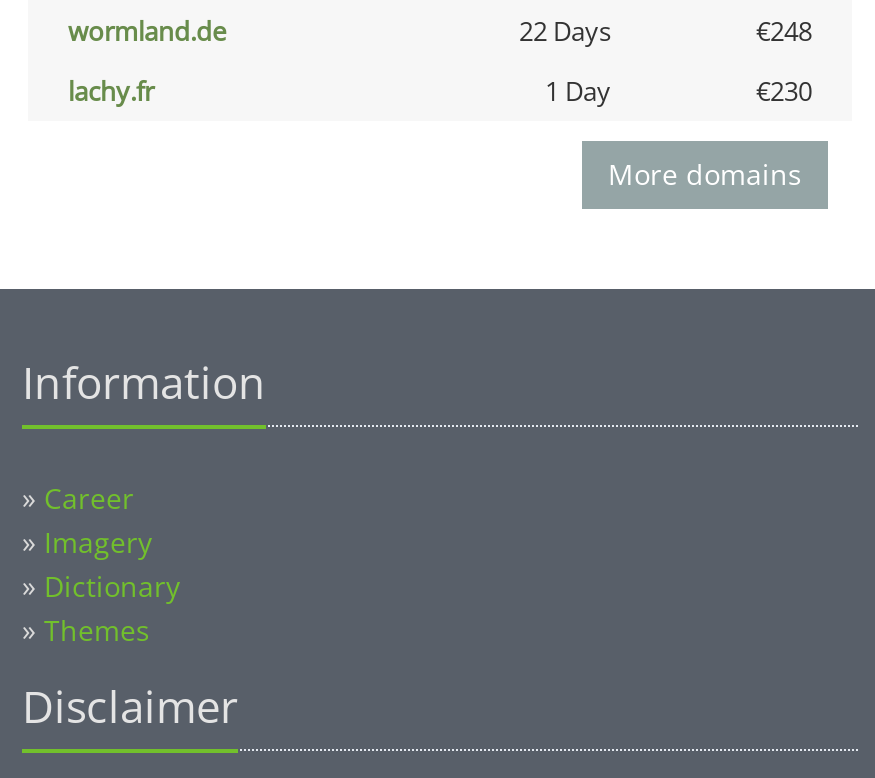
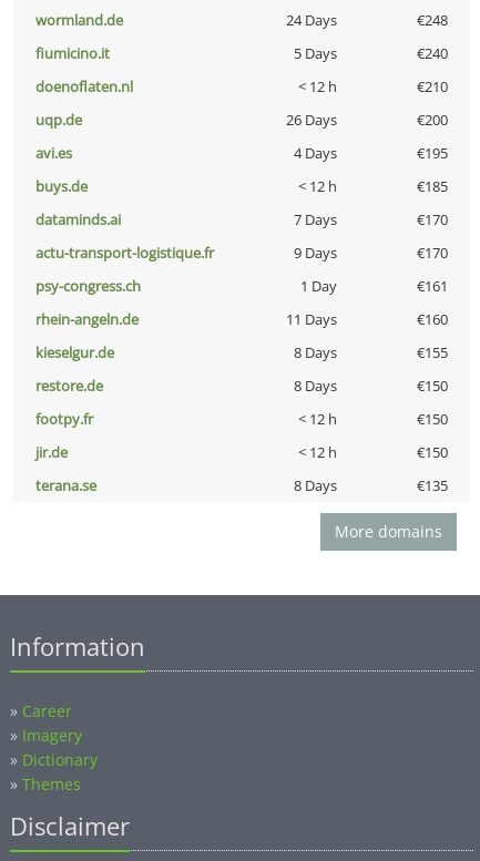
[519,13,611,49] 22 Days -> [285,10,336,30] 24 Days
[68,73,154,109] lachy.fr -> [35,43,448,296] fiumicino.it | 5 Days | €240 | doenoflaten.nl | < 12 h | €210 | uqp.de | 26 Days | €200 | avi.es | 4 Days | €195 | buys.de | < 12 h | €185 | dataminds.ai | 7 Days | €170 | actu-transport-logistique.fr | 9 Days | €170 | psy-congress.ch
[756,73,812,109] €230 -> [35,276,448,495] €161 | rhein-angeln.de | 11 Days | €160 | kieselgur.de | 8 Days | €155 | restore.de | 8 Days | €150 | footpy.fr | < 12 h | €150 | jir.de | < 12 h | €150 | terana.se | 8 Days | €135

